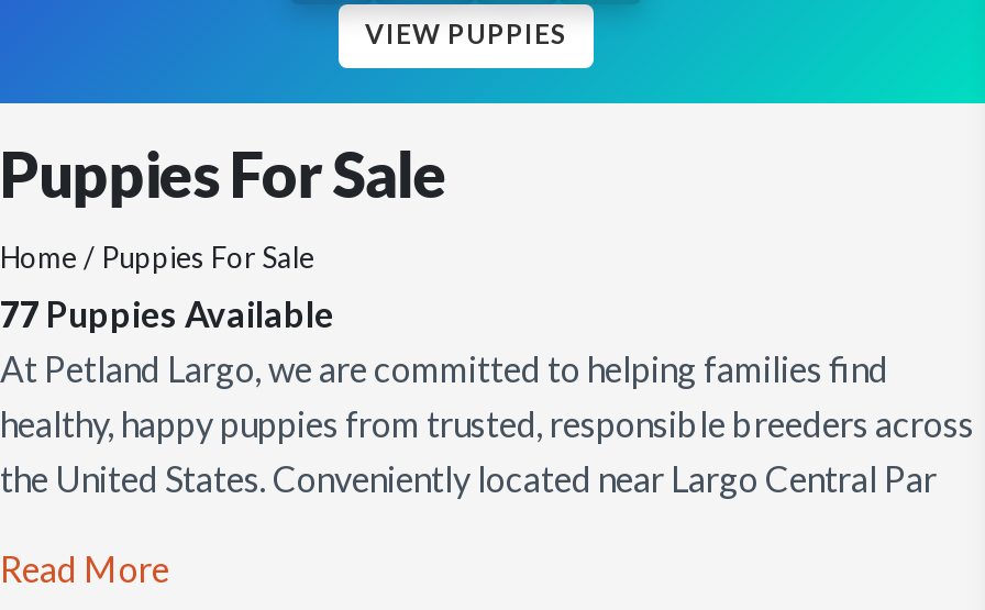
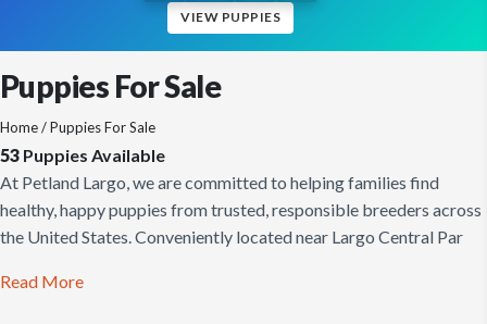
[0,292,334,334] 77 Puppies Available -> [0,144,165,165] 53 Puppies Available

